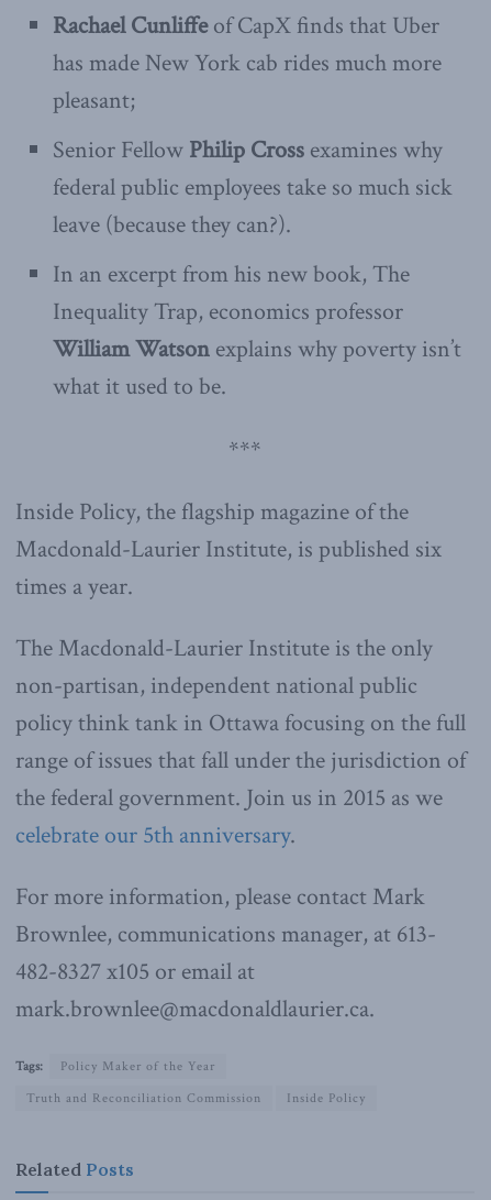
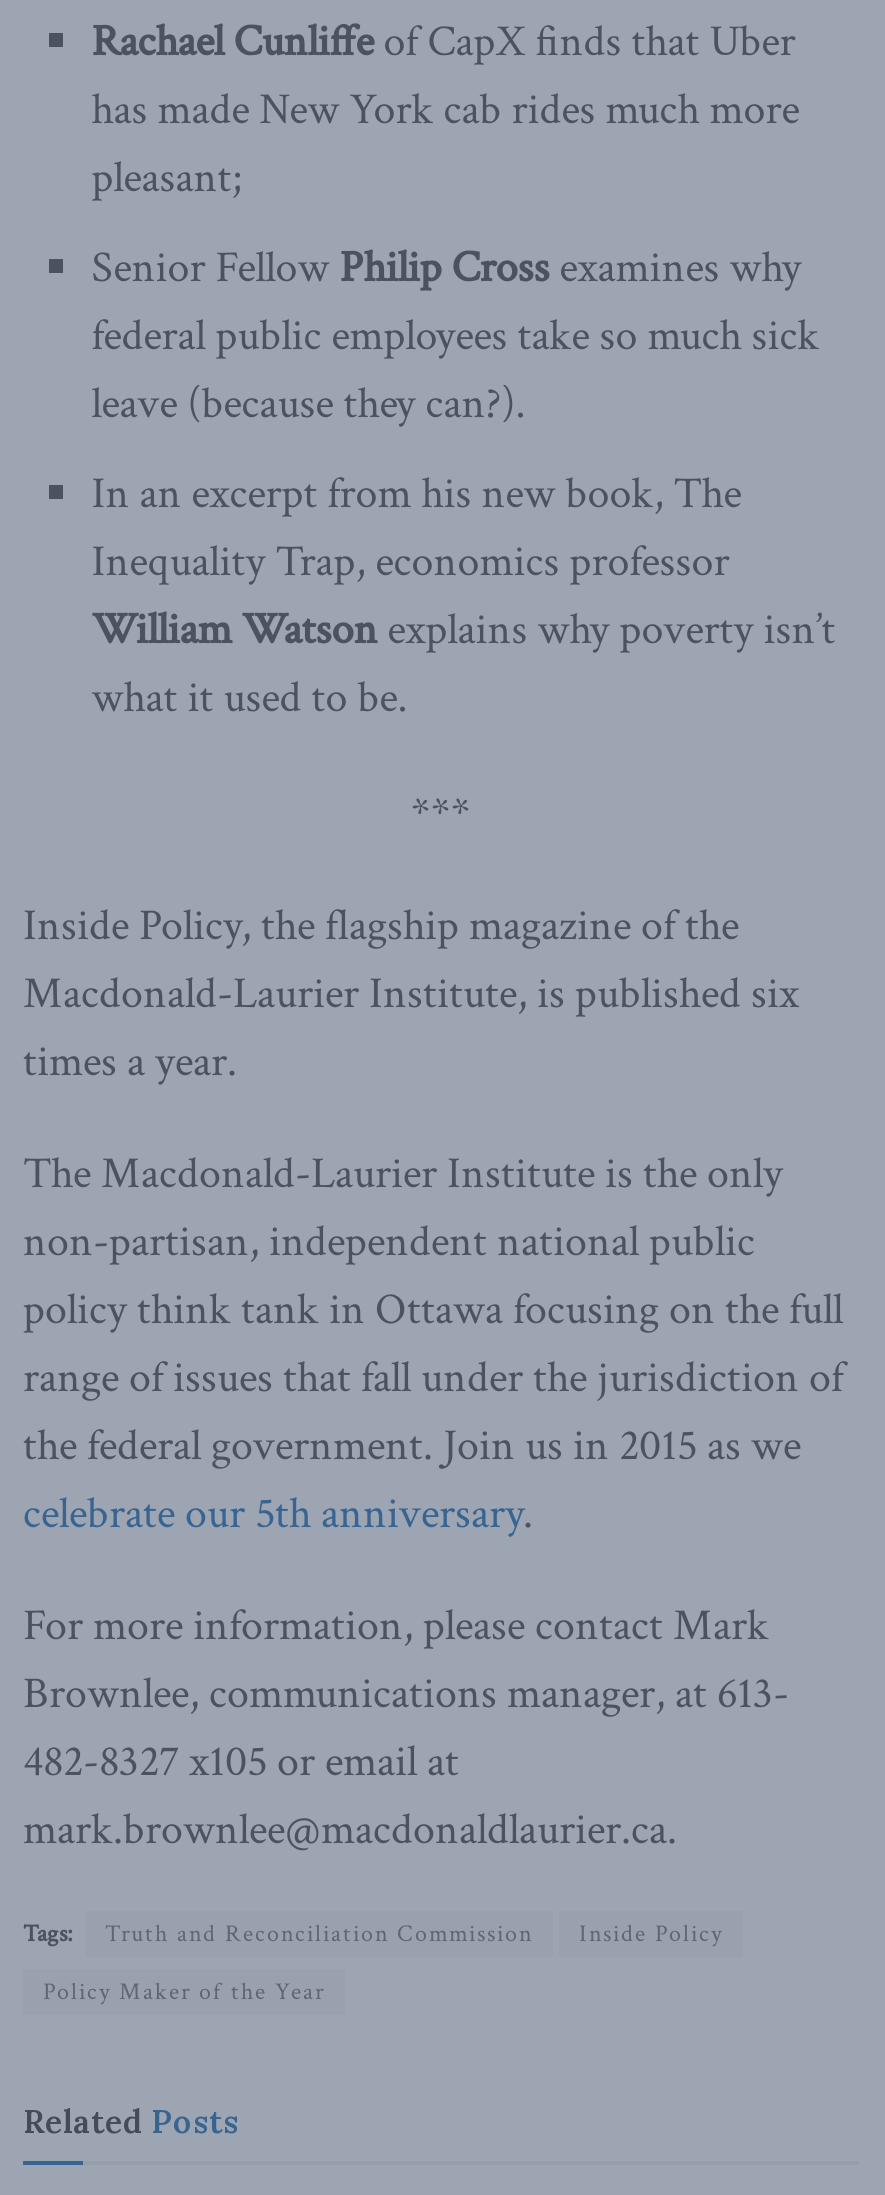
moved [60,1058,215,1075] -> [43,1977,325,2007]: Policy Maker of the Year
moved [26,1090,366,1106] -> [105,1919,723,1949]: Truth and Reconciliation Commission | Inside Policy

